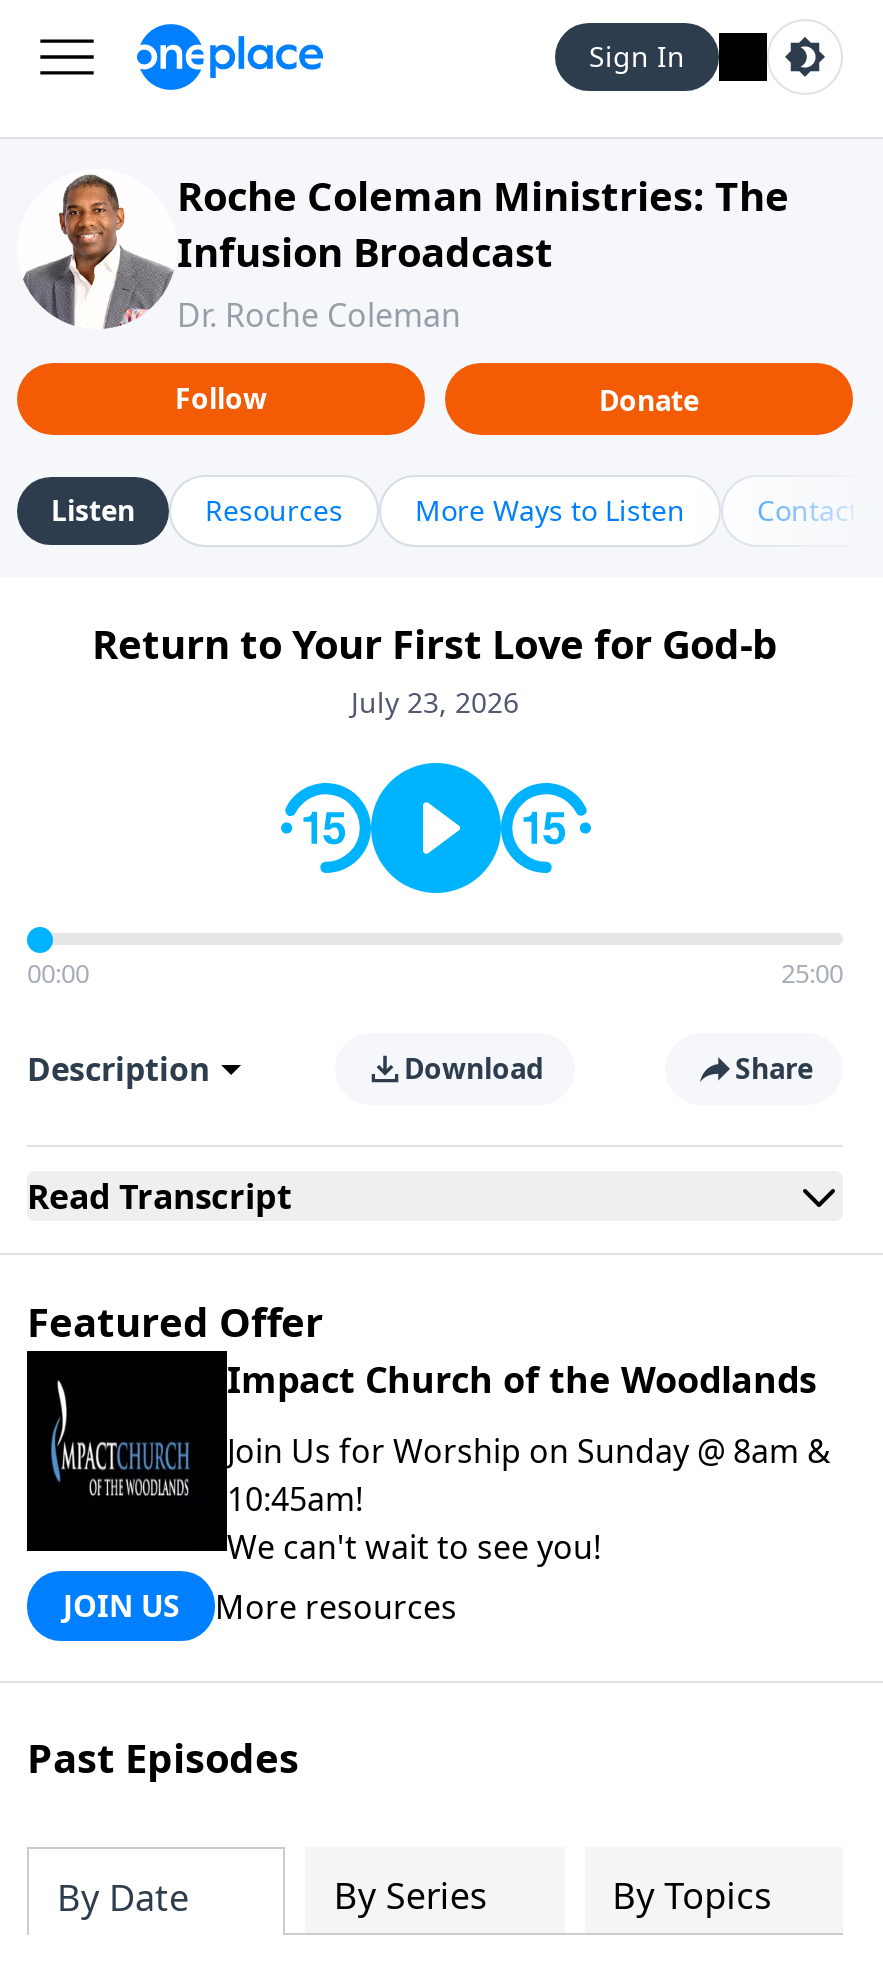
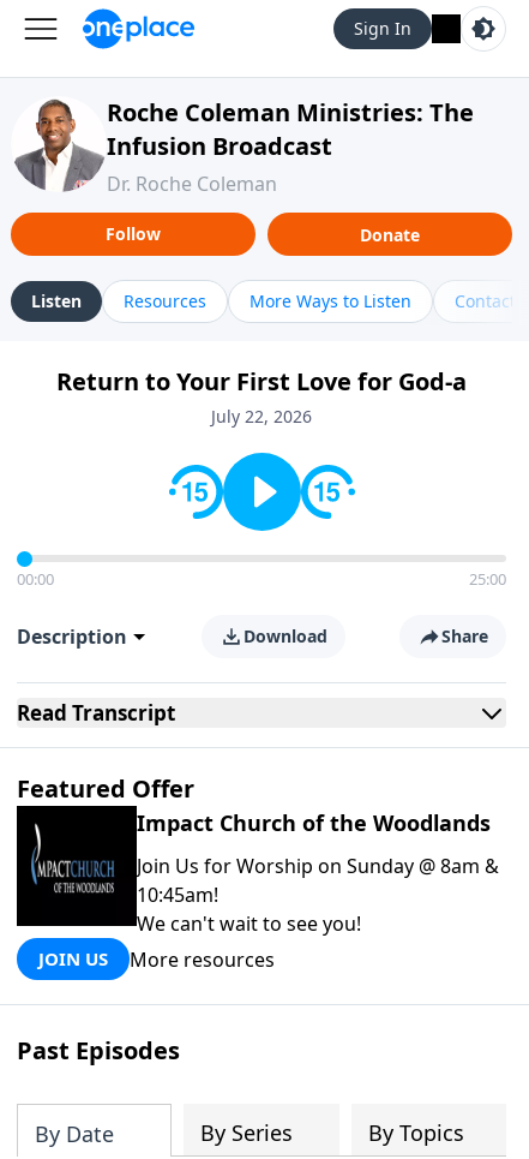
[92,617,778,671] Return to Your First Love for God-b -> [56,365,467,398] Return to Your First Love for God-a
[351,683,519,721] July 23, 2026 -> [211,405,312,428] July 22, 2026

